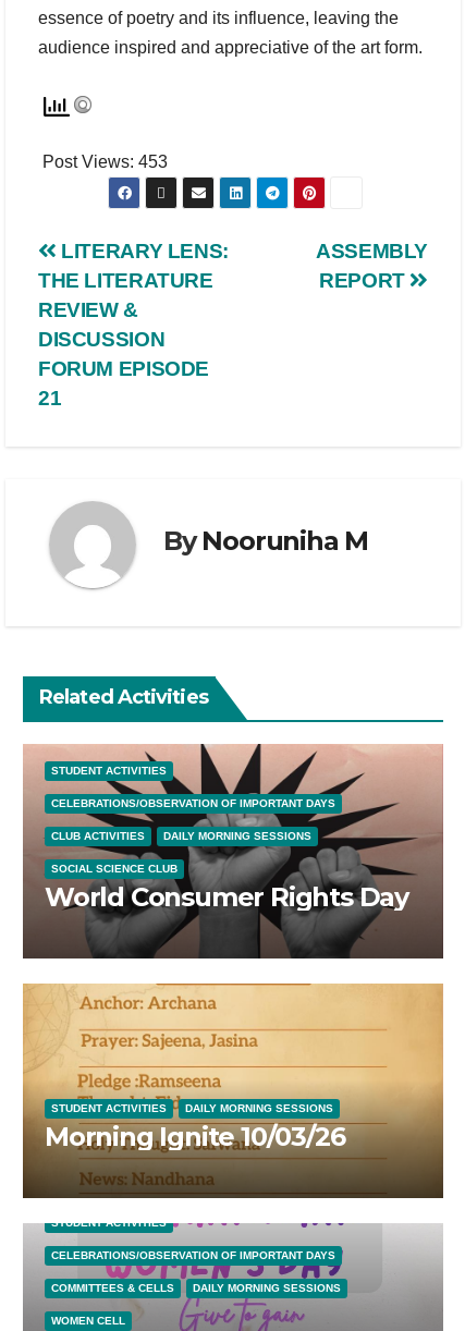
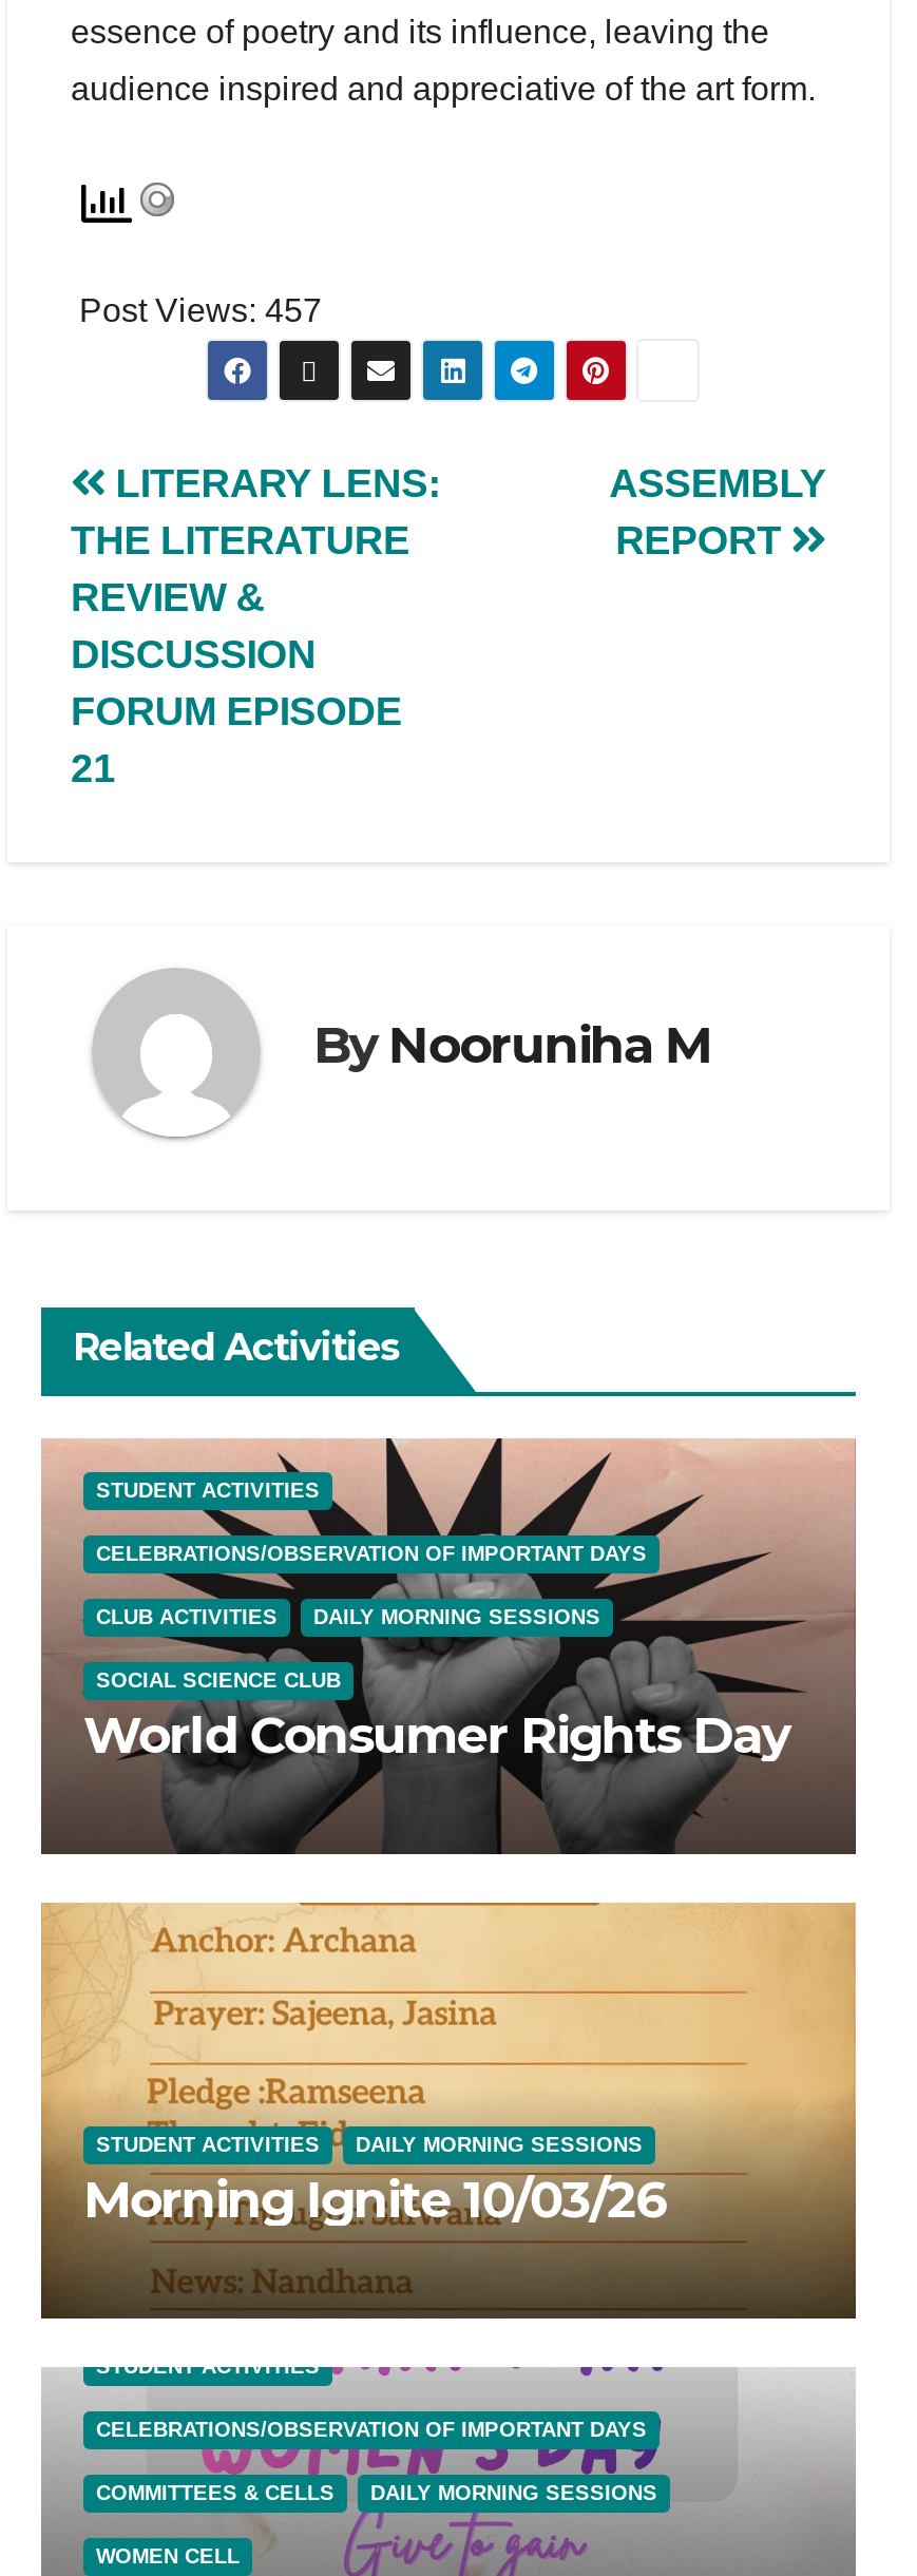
[42,152,168,171] Post Views: 453 -> [79,292,322,328] Post Views: 457

